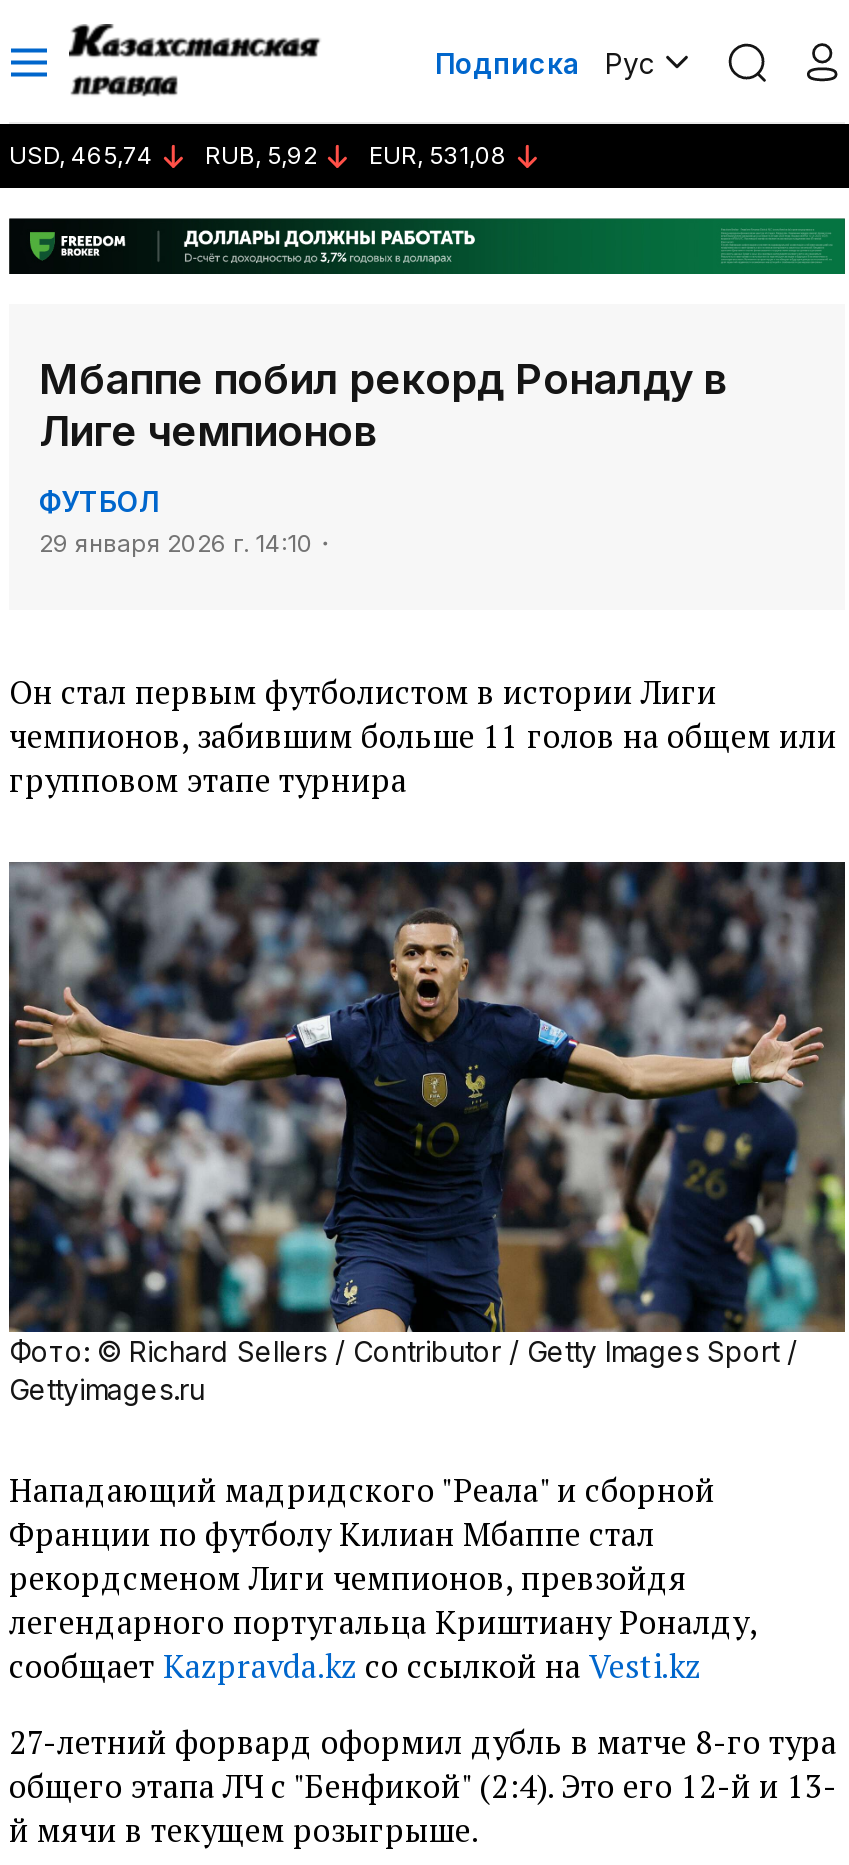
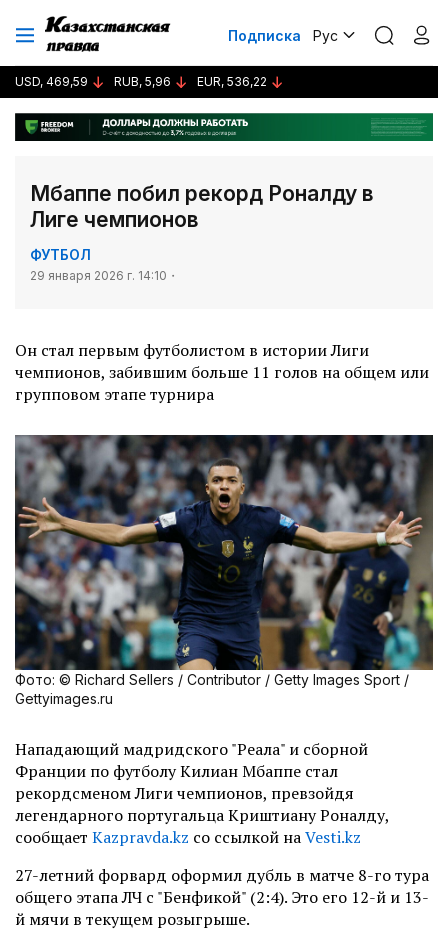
[9,140,153,170] USD, 465,74 -> [15,74,88,89] USD, 469,59
[205,140,317,170] RUB, 5,92 -> [114,74,171,89] RUB, 5,96
[369,140,507,170] EUR, 531,08 -> [197,74,267,89] EUR, 536,22

